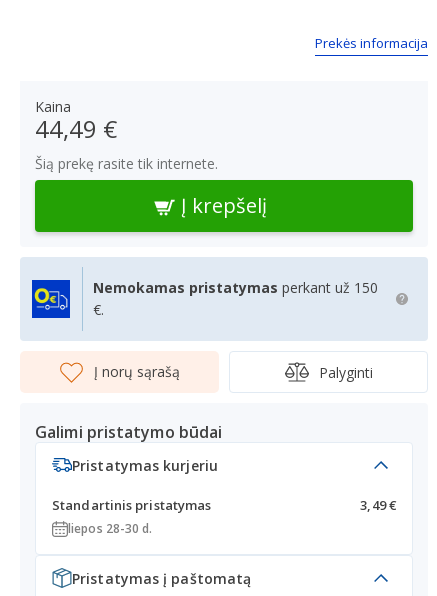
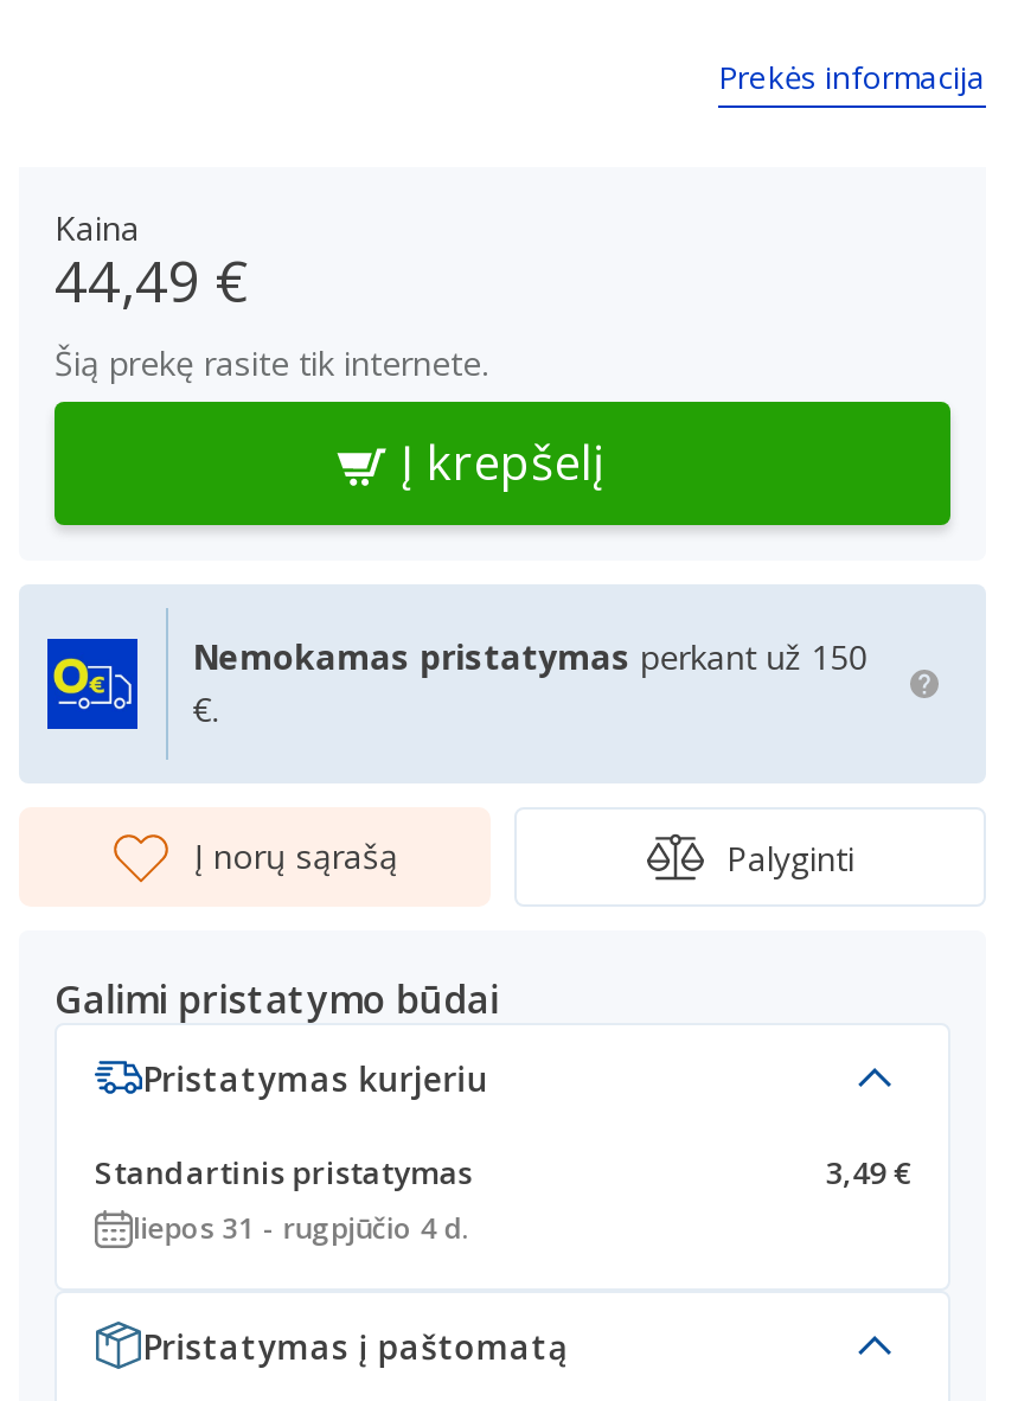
[68,520,152,537] liepos 28-30 d. -> [133,1208,468,1248] liepos 31 - rugpjūčio 4 d.

